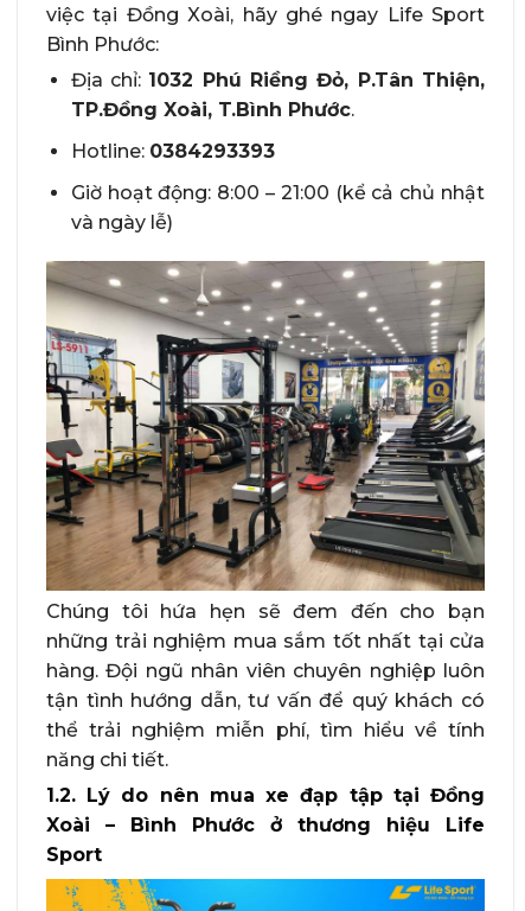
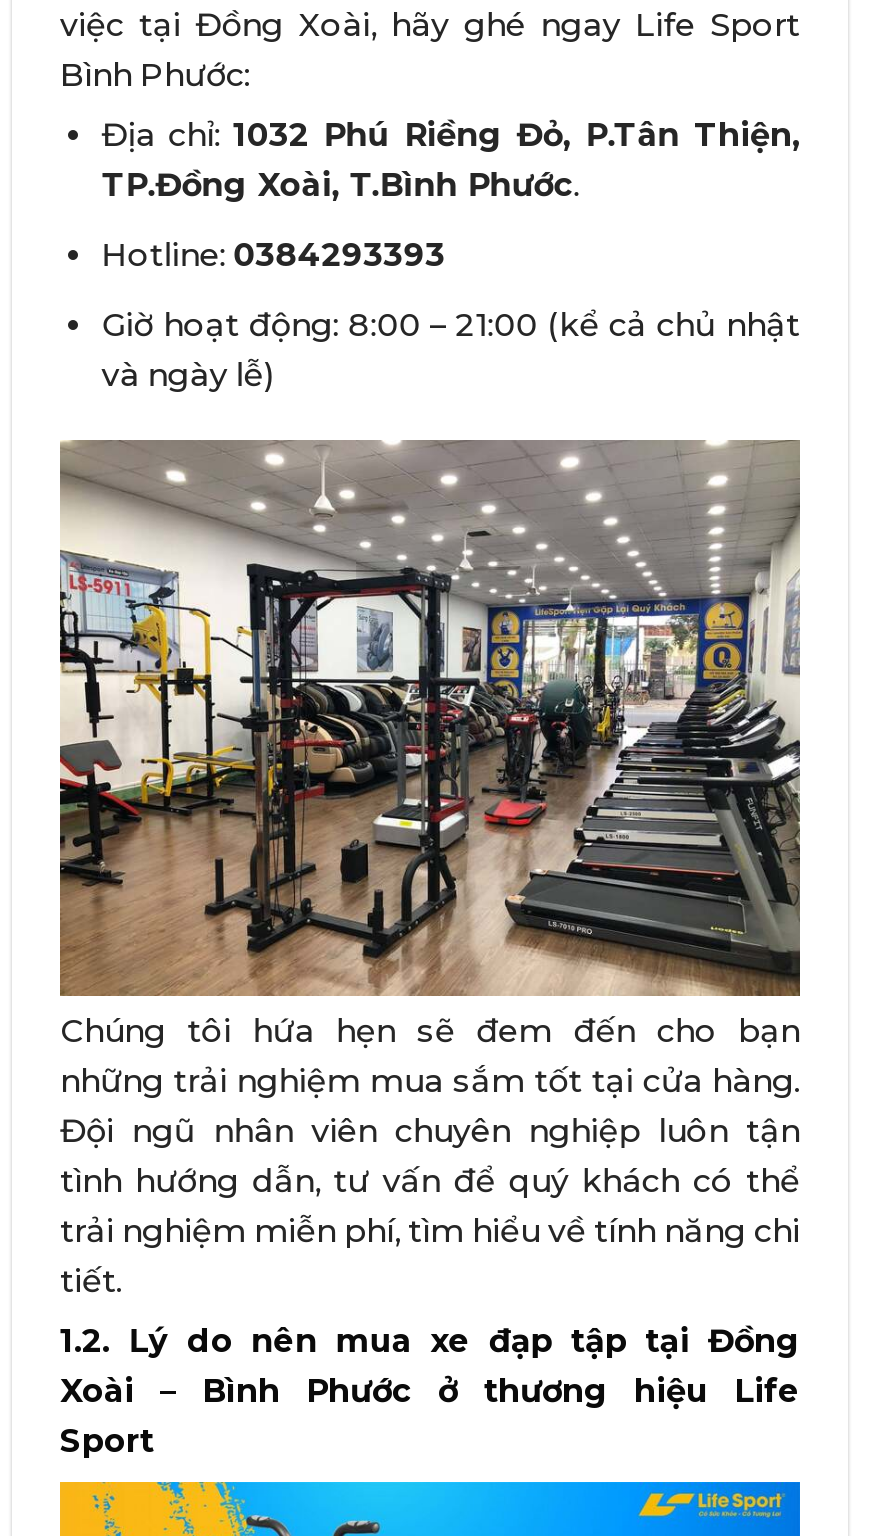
[46,630,485,771] những trải nghiệm mua sắm tốt nhất tại cửa | hàng. Đội ngũ nhân viên chuyên nghiệp luôn | tận tình hướng dẫn, tư vấn để quý khách có | thể trải nghiệm miễn phí, tìm hiểu về tính | năng chi tiết. -> [60,1062,800,1300] những trải nghiệm mua sắm tốt tại cửa hàng. | Đội ngũ nhân viên chuyên nghiệp luôn tận | tình hướng dẫn, tư vấn để quý khách có thể | trải nghiệm miễn phí, tìm hiểu về tính năng chi | tiết.

